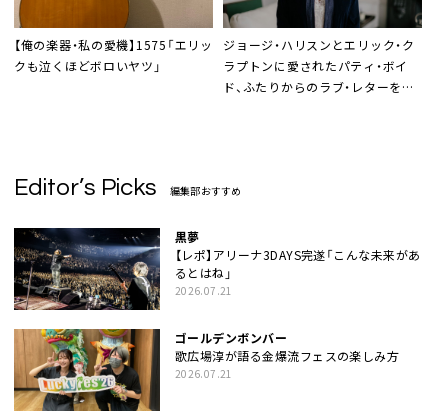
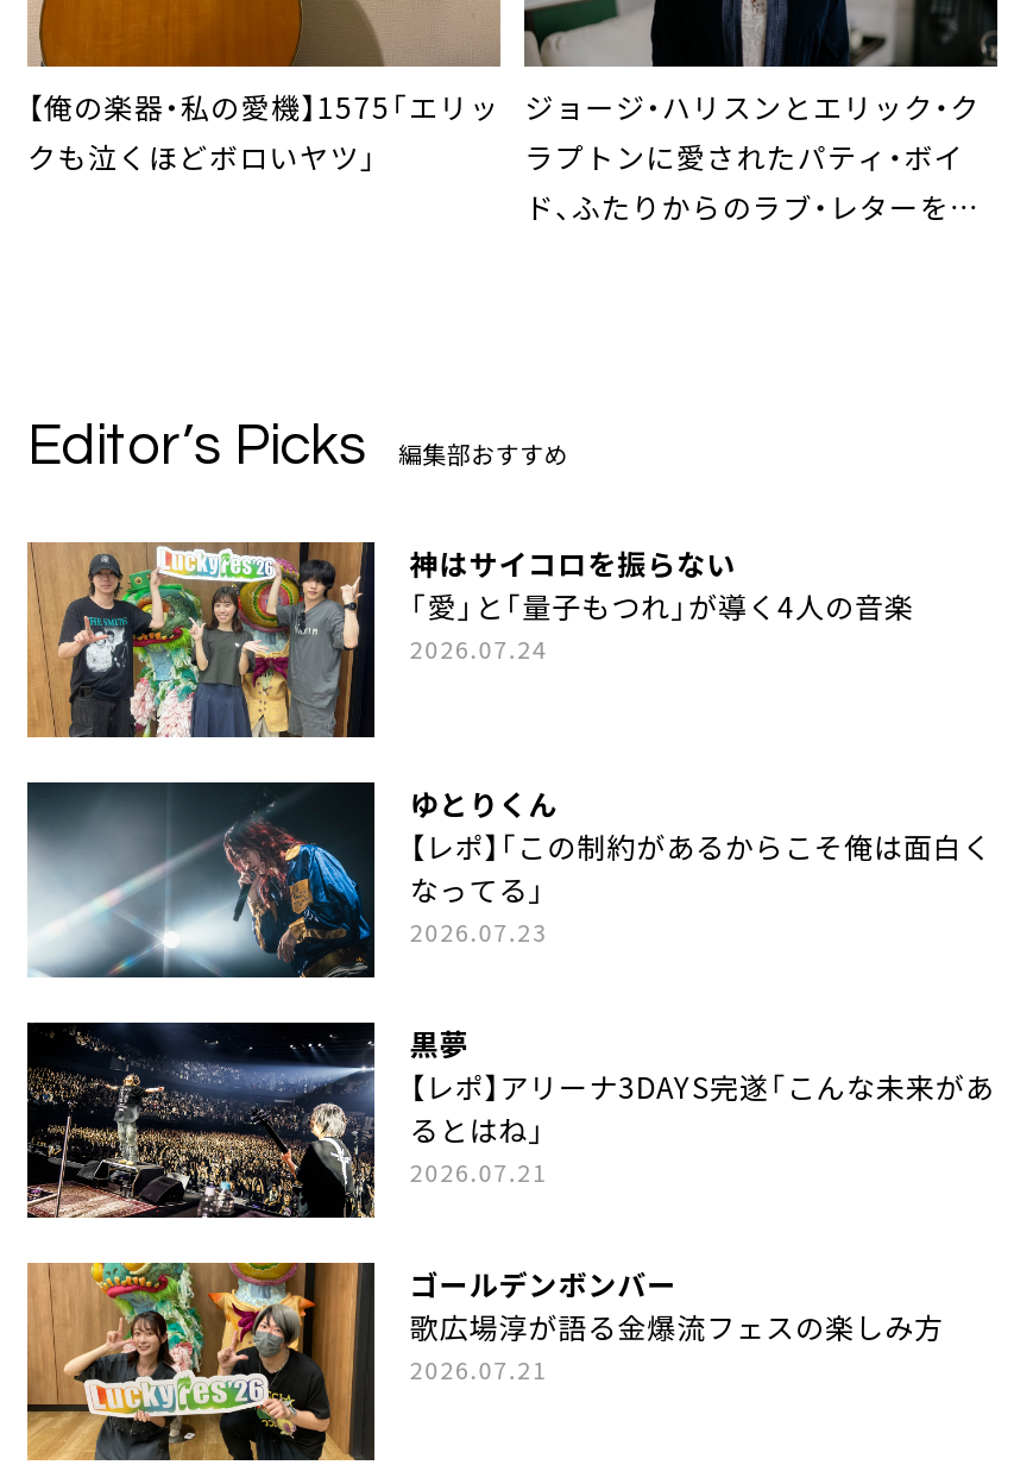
none -> [25,540,914,740] [image] | 神はサイコロを振らない | 「愛」と「量子もつれ」が導く4人の音楽 | 2026.07.24
none -> [25,780,992,980] [image] | ゆとりくん | 【レポ】「この制約があるからこそ俺は面白く | なってる」 | 2026.07.23

